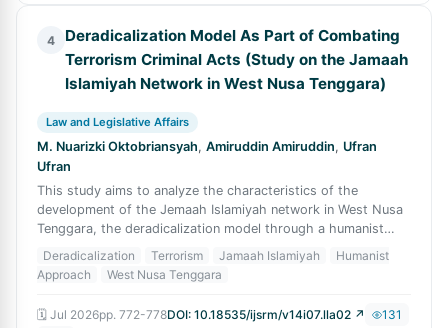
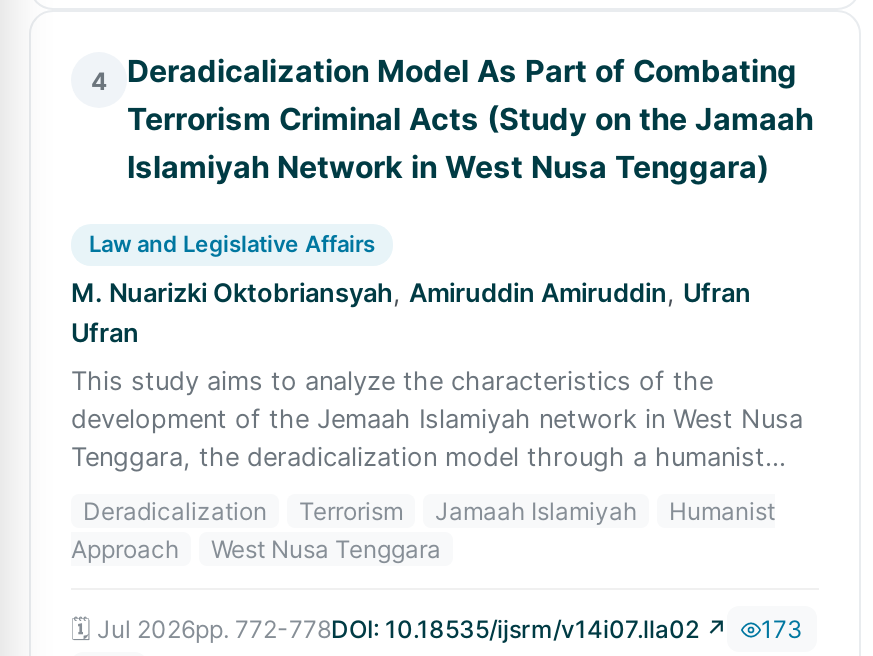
[382,307,402,322] 131 -> [761,614,803,644] 173

